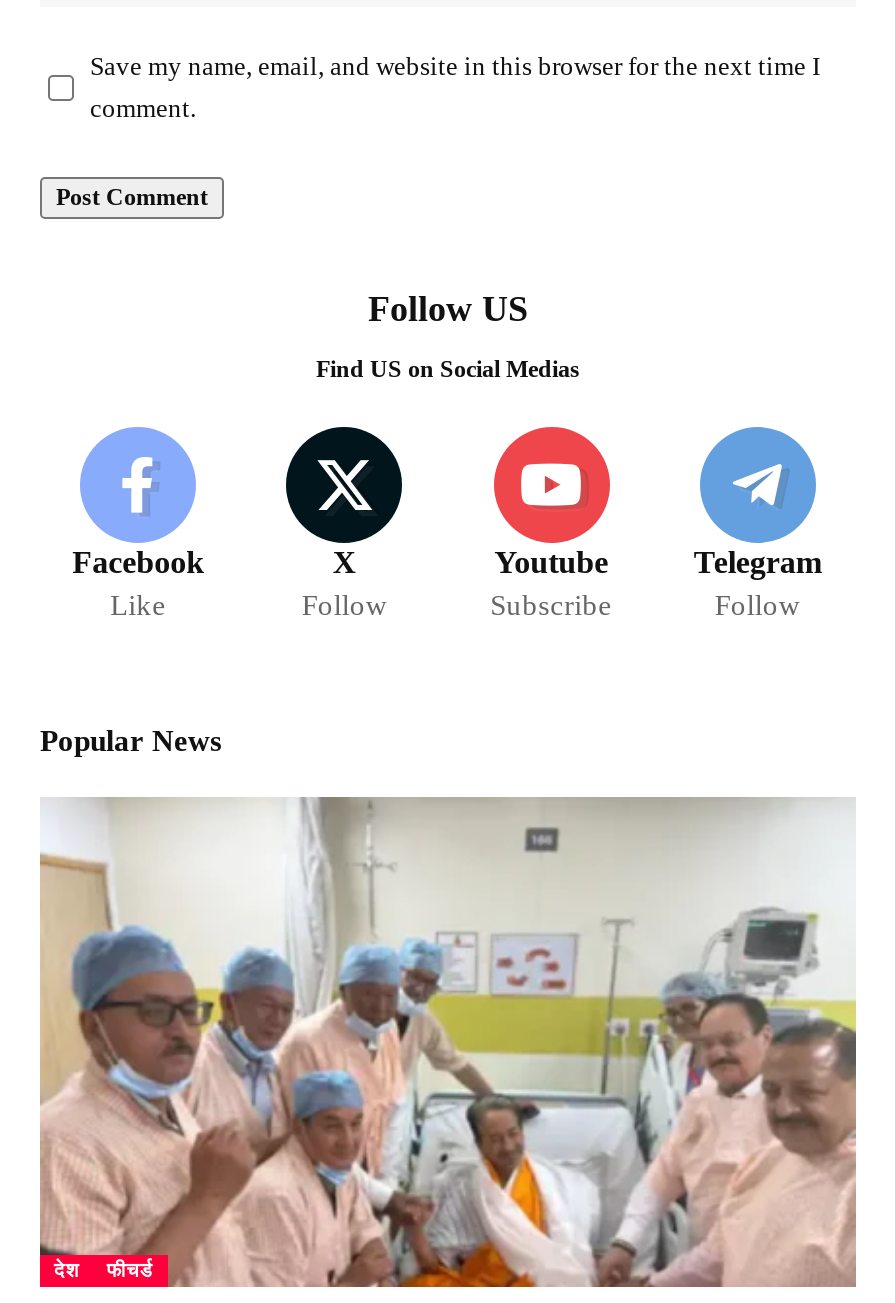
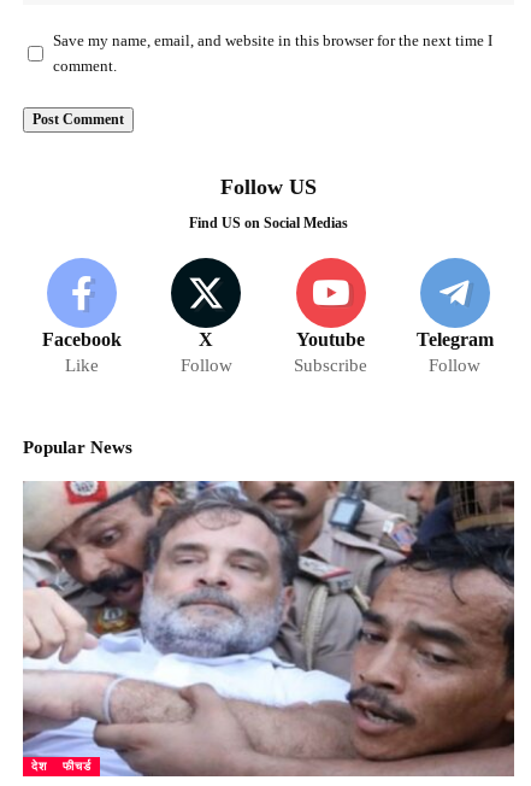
[38,797,858,1289] [image] -> [22,480,515,778] [image]

